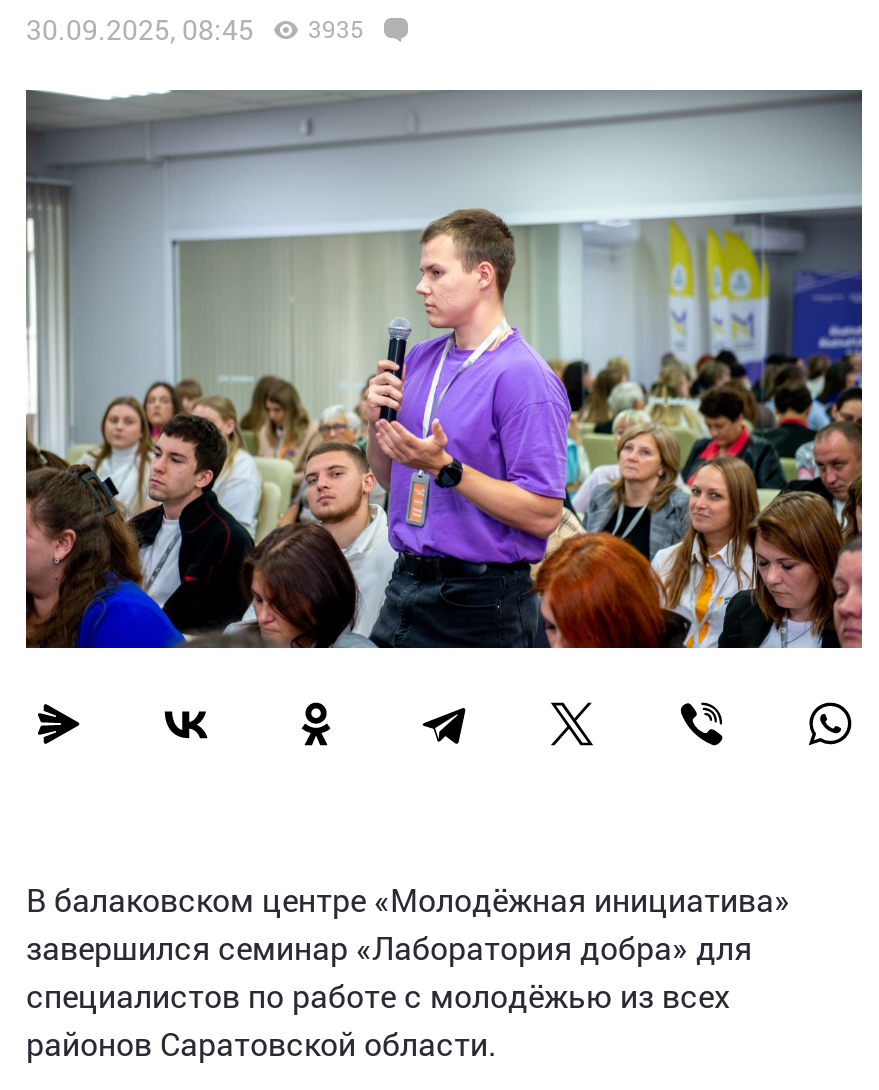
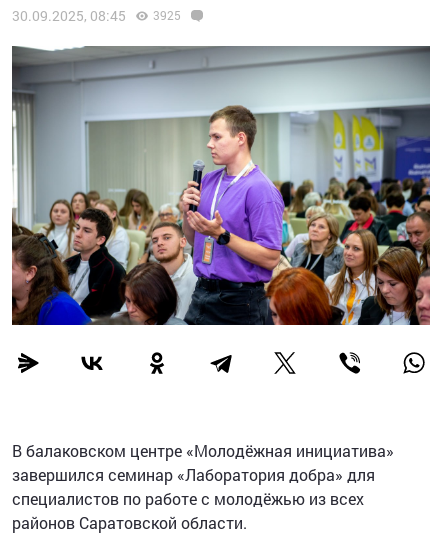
[26,10,364,48] 30.09.2025, 08:45 3935 -> [12,6,181,25] 30.09.2025, 08:45 3925

